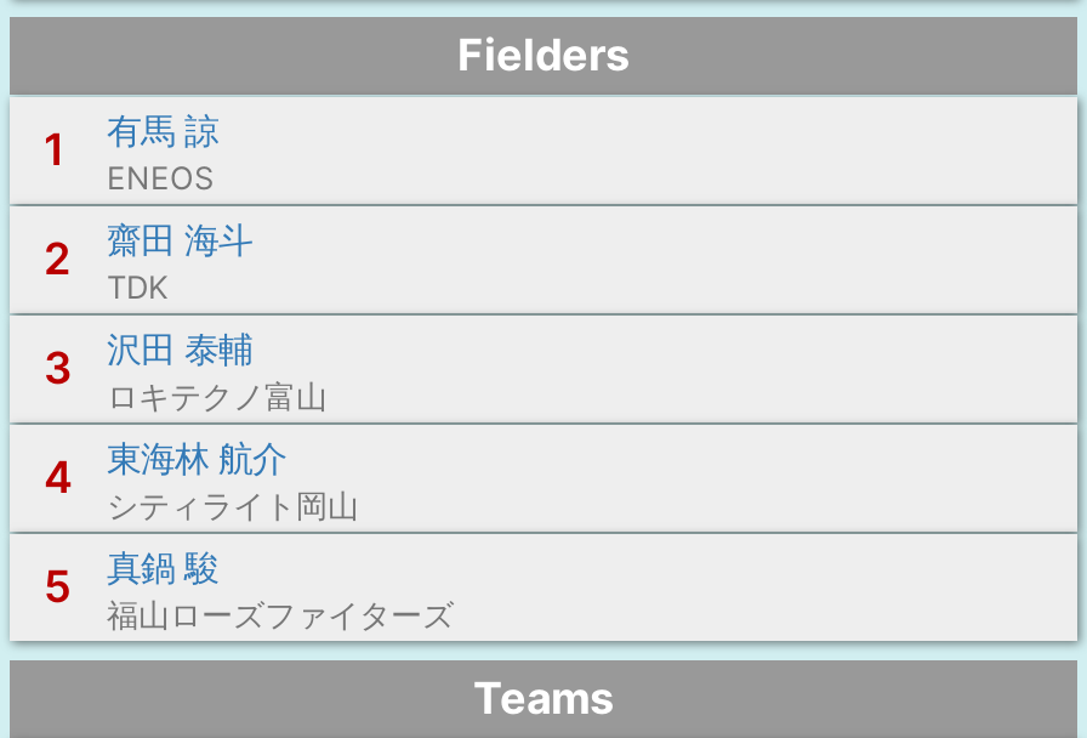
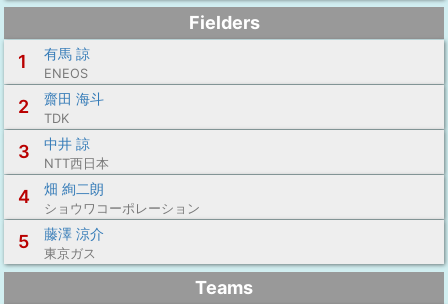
[107,328,328,415] 沢田 泰輔 | ロキテクノ富山 -> [44,135,109,171] 中井 諒 | NTT西日本
[107,437,359,524] 東海林 航介 | シティライト岡山 -> [44,180,200,216] 畑 絢二朗 | ショウワコーポレーション
[107,546,454,634] 真鍋 駿 | 福山ローズファイターズ -> [44,225,104,261] 藤澤 涼介 | 東京ガス

